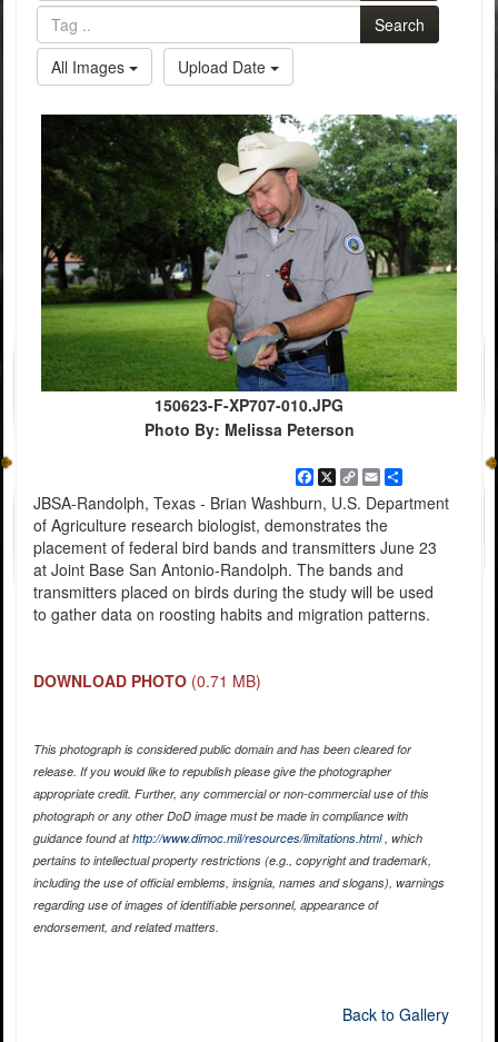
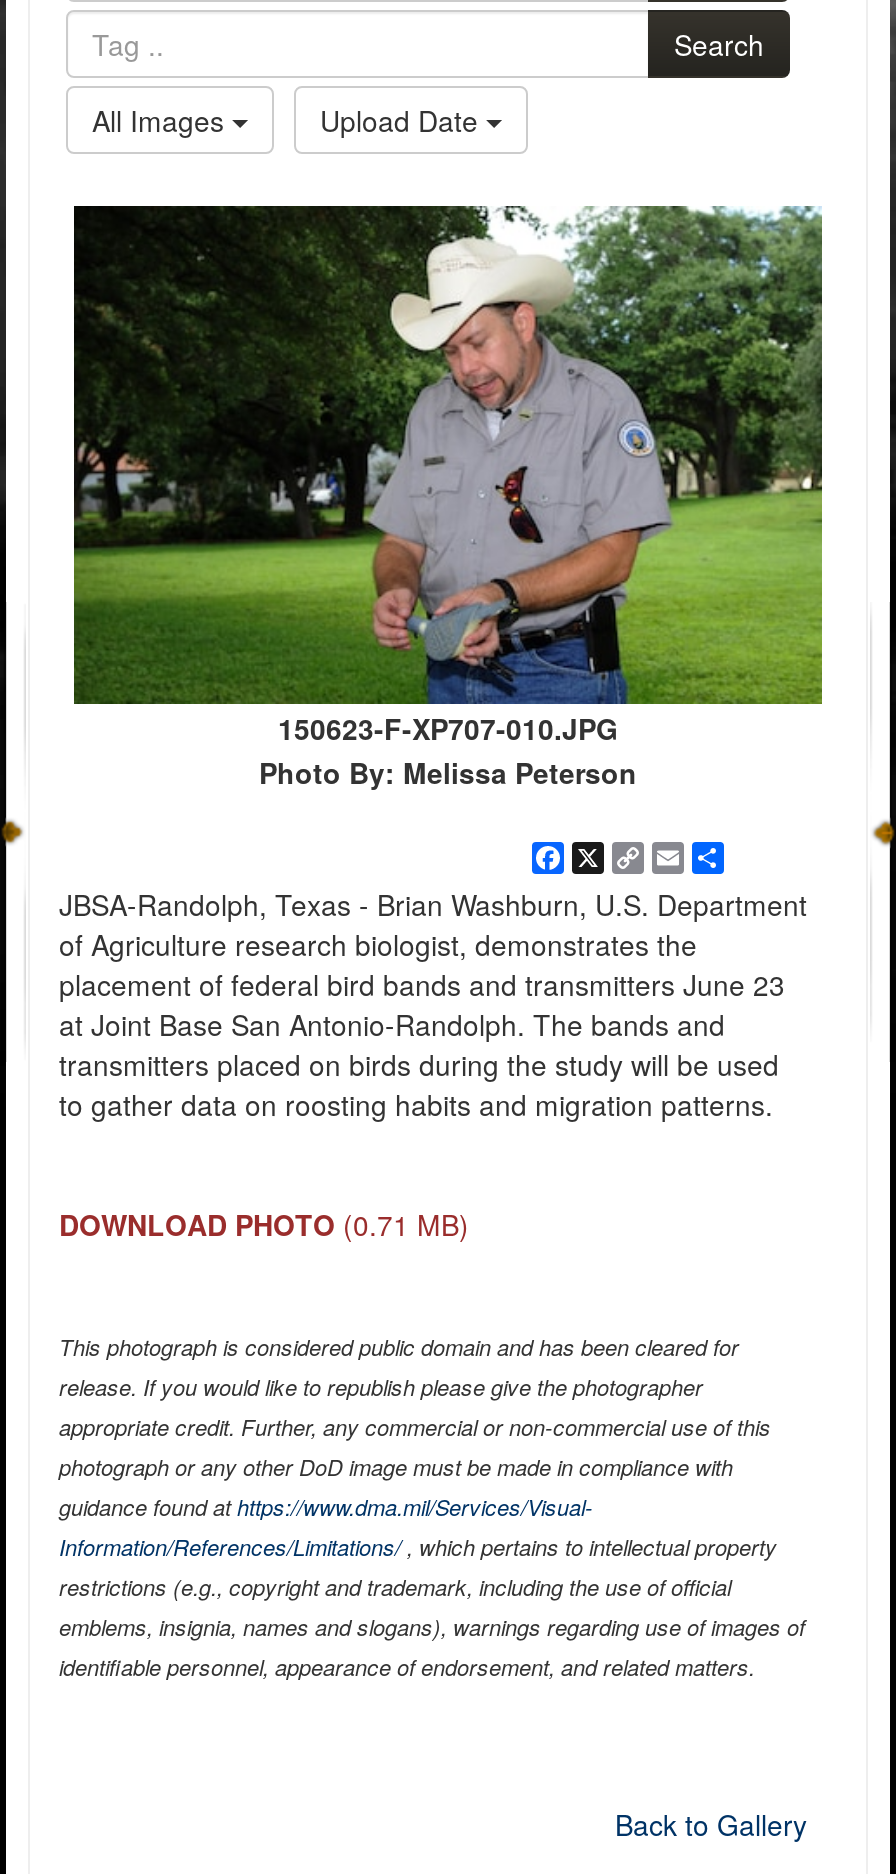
[33,830,444,936] guidance found athttp://www.dimoc.mil/resources/limitations.html, which | pertains to intellectual property restrictions (e.g., copyright and trademark, | including the use of official emblems, insignia, names and slogans), warnings | regarding use of images of identifiable personnel, appearance of | endorsement, and related matters. -> [59,1493,805,1683] guidance found athttps://www.dma.mil/Services/Visual- | Information/References/Limitations/, which pertains to intellectual property | restrictions (e.g., copyright and trademark, including the use of official | emblems, insignia, names and slogans), warnings regarding use of images of | identifiable personnel, appearance of endorsement, and related matters.

